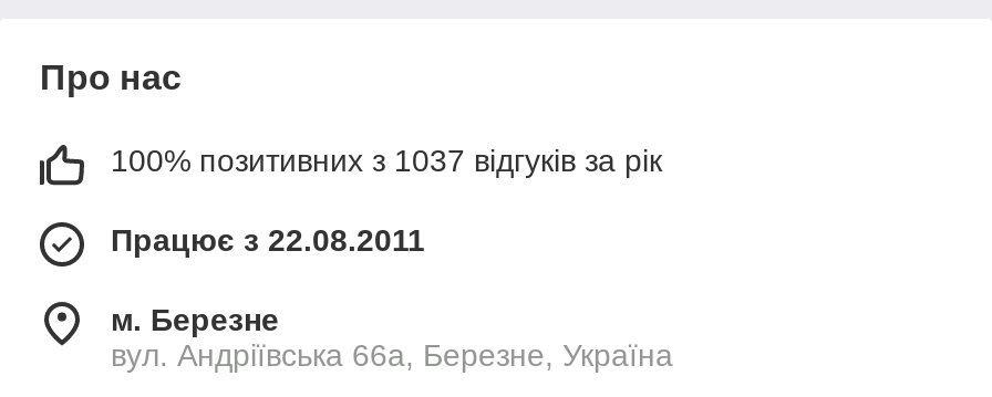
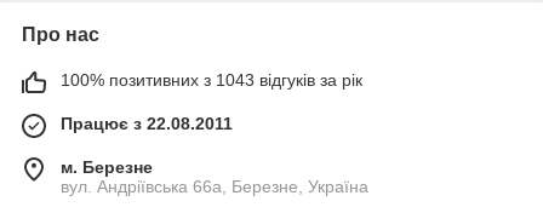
[111,143,662,178] 100% позитивних з 1037 відгуків за рік -> [61,70,362,90] 100% позитивних з 1043 відгуків за рік

